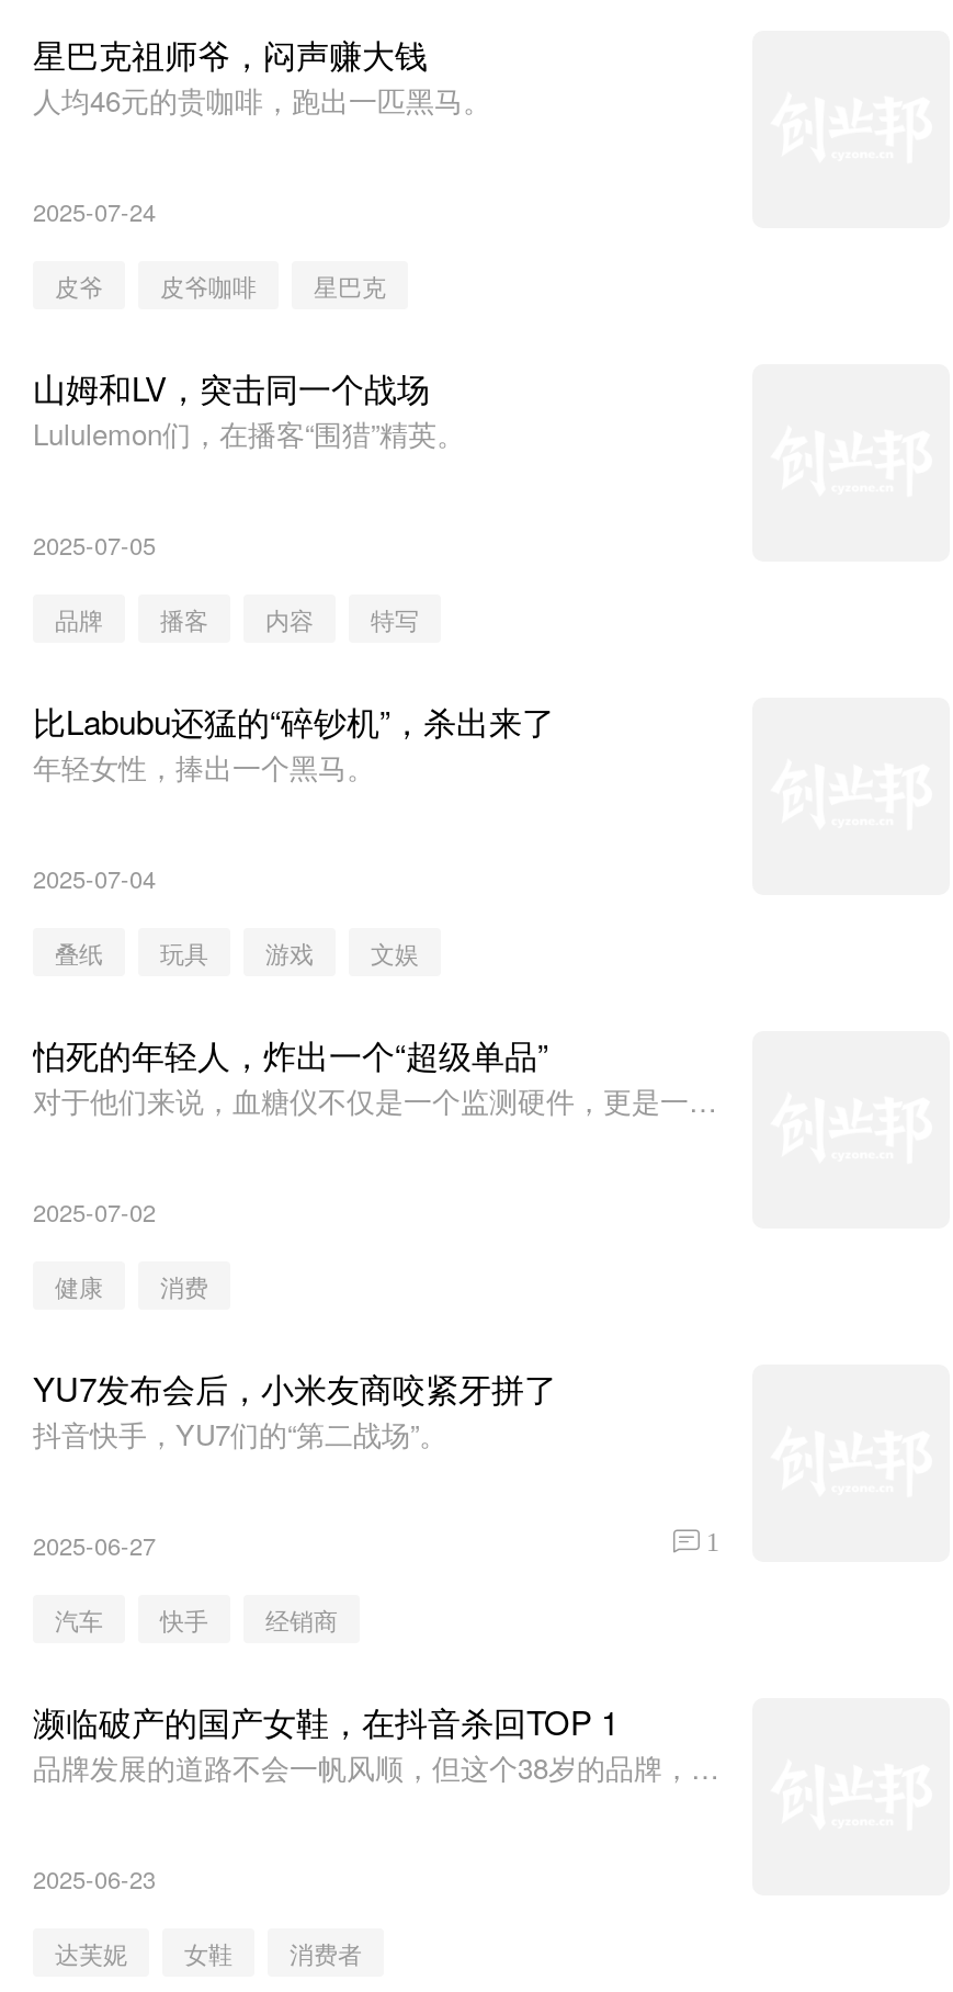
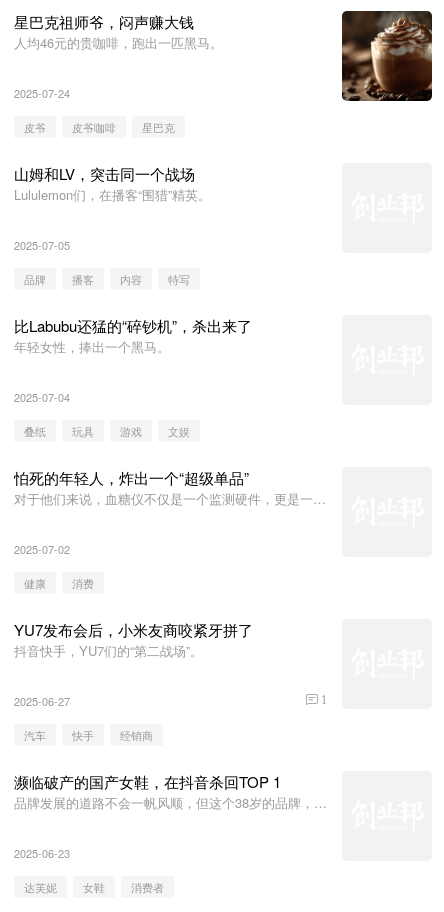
none -> [341,10,433,102] [image]

